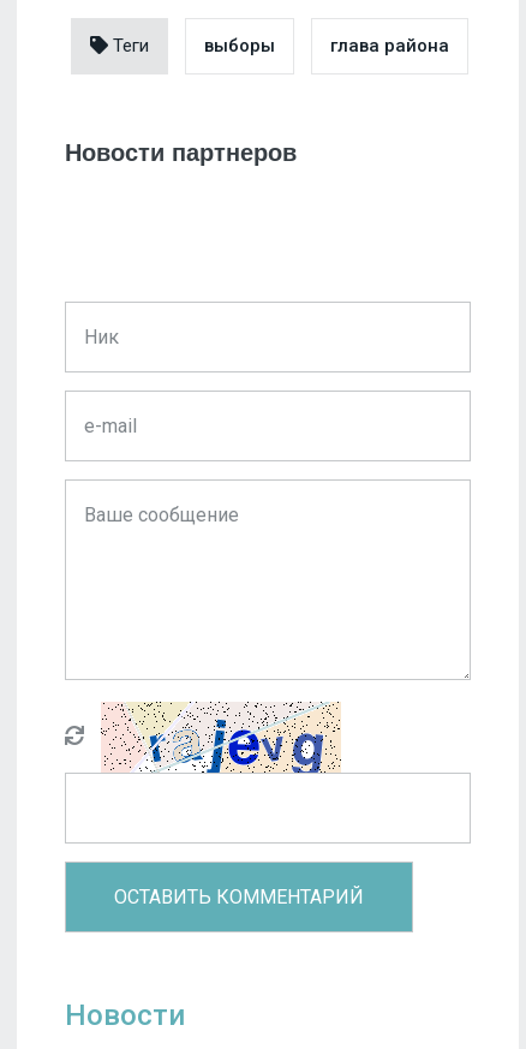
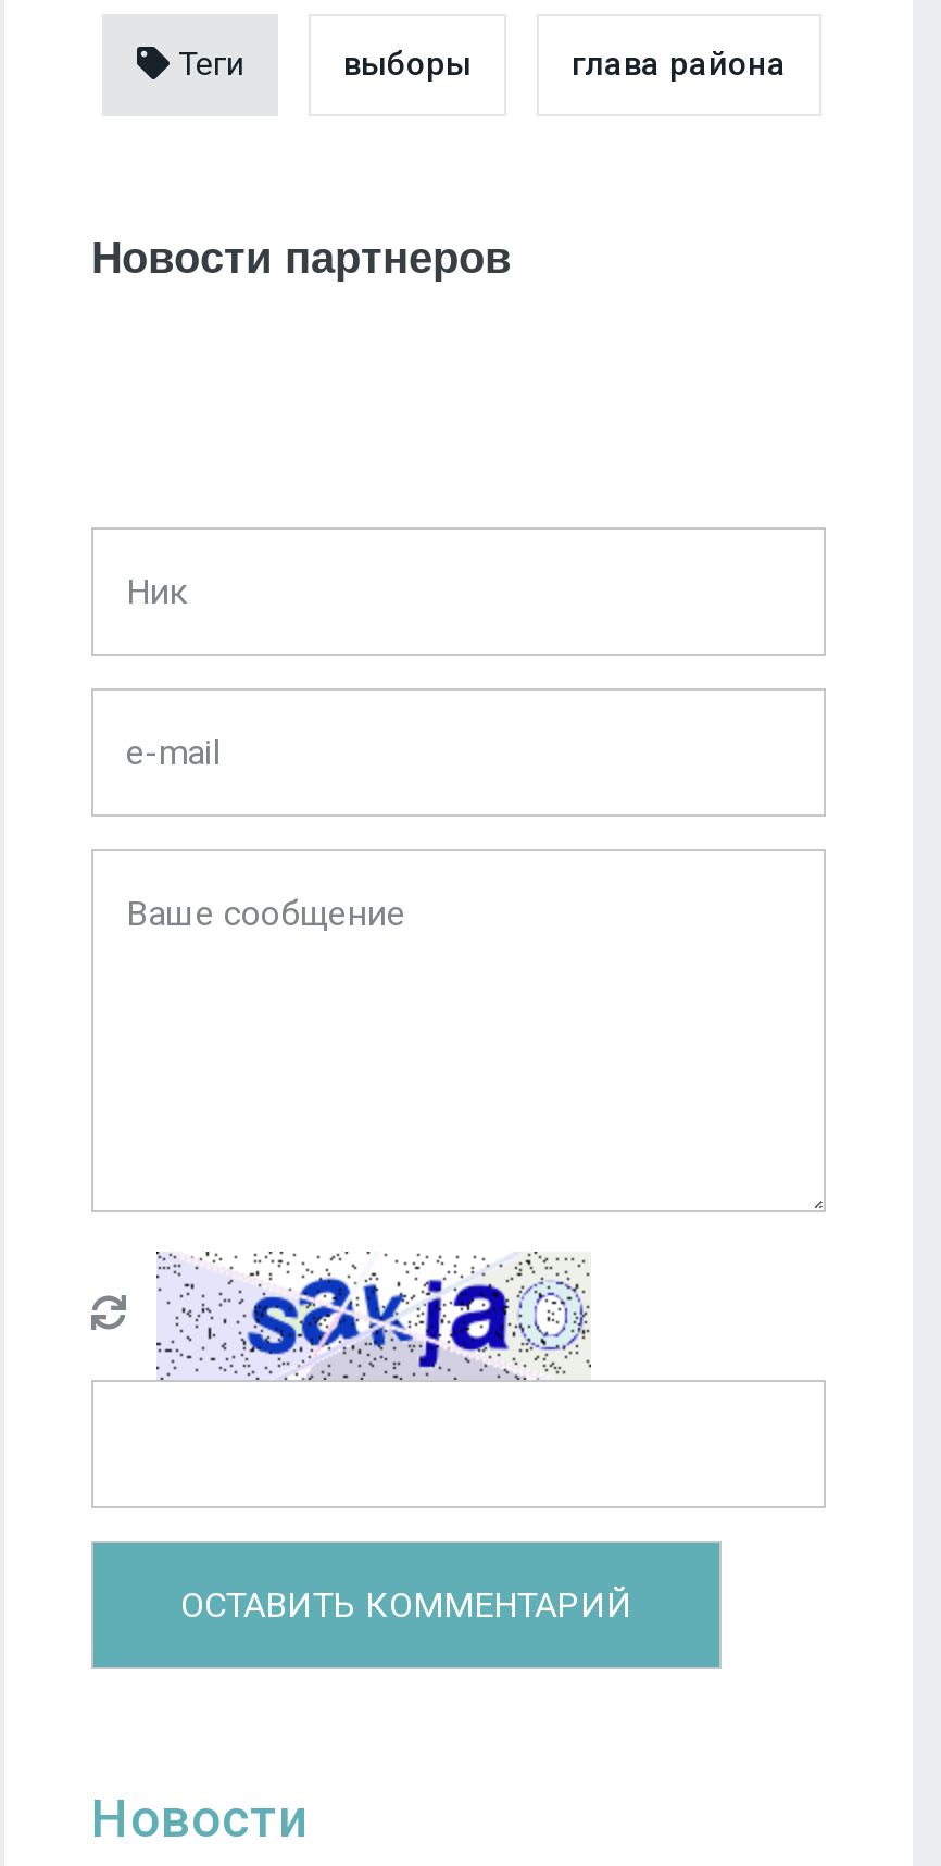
[100,701,341,774] [image] -> [154,1252,591,1382] [image]

